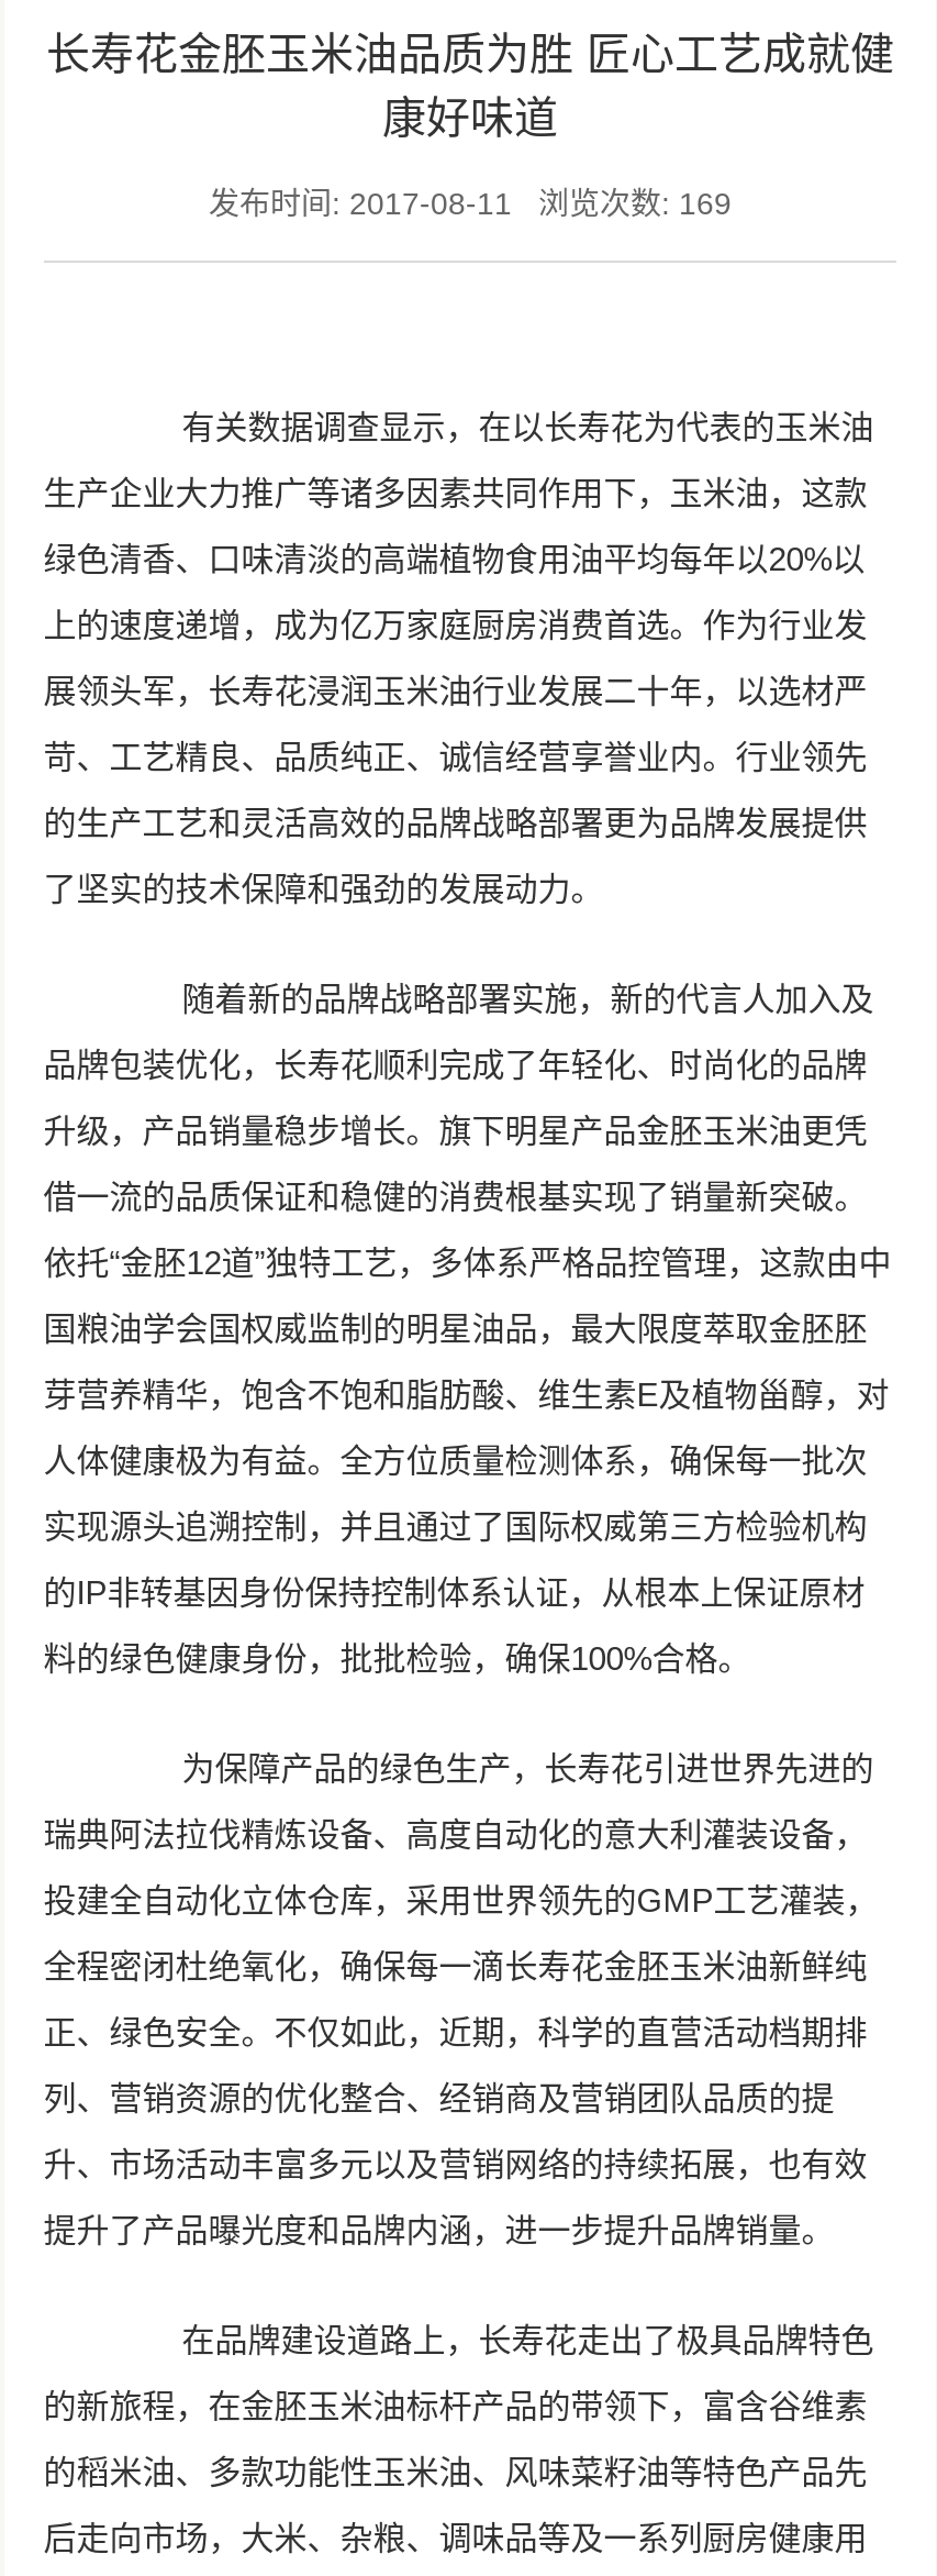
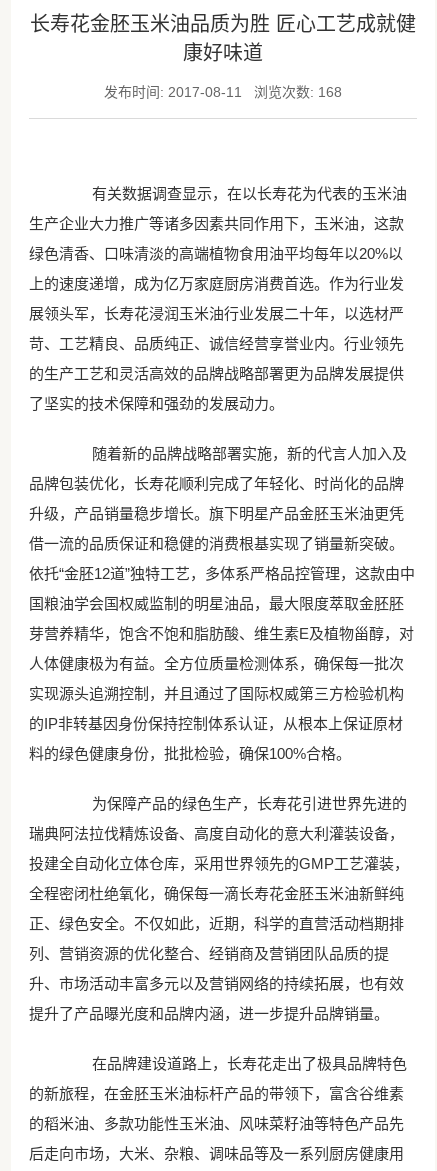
[209,186,732,221] 发布时间: 2017-08-11 浏览次数: 169 -> [104,84,342,100] 发布时间: 2017-08-11 浏览次数: 168

